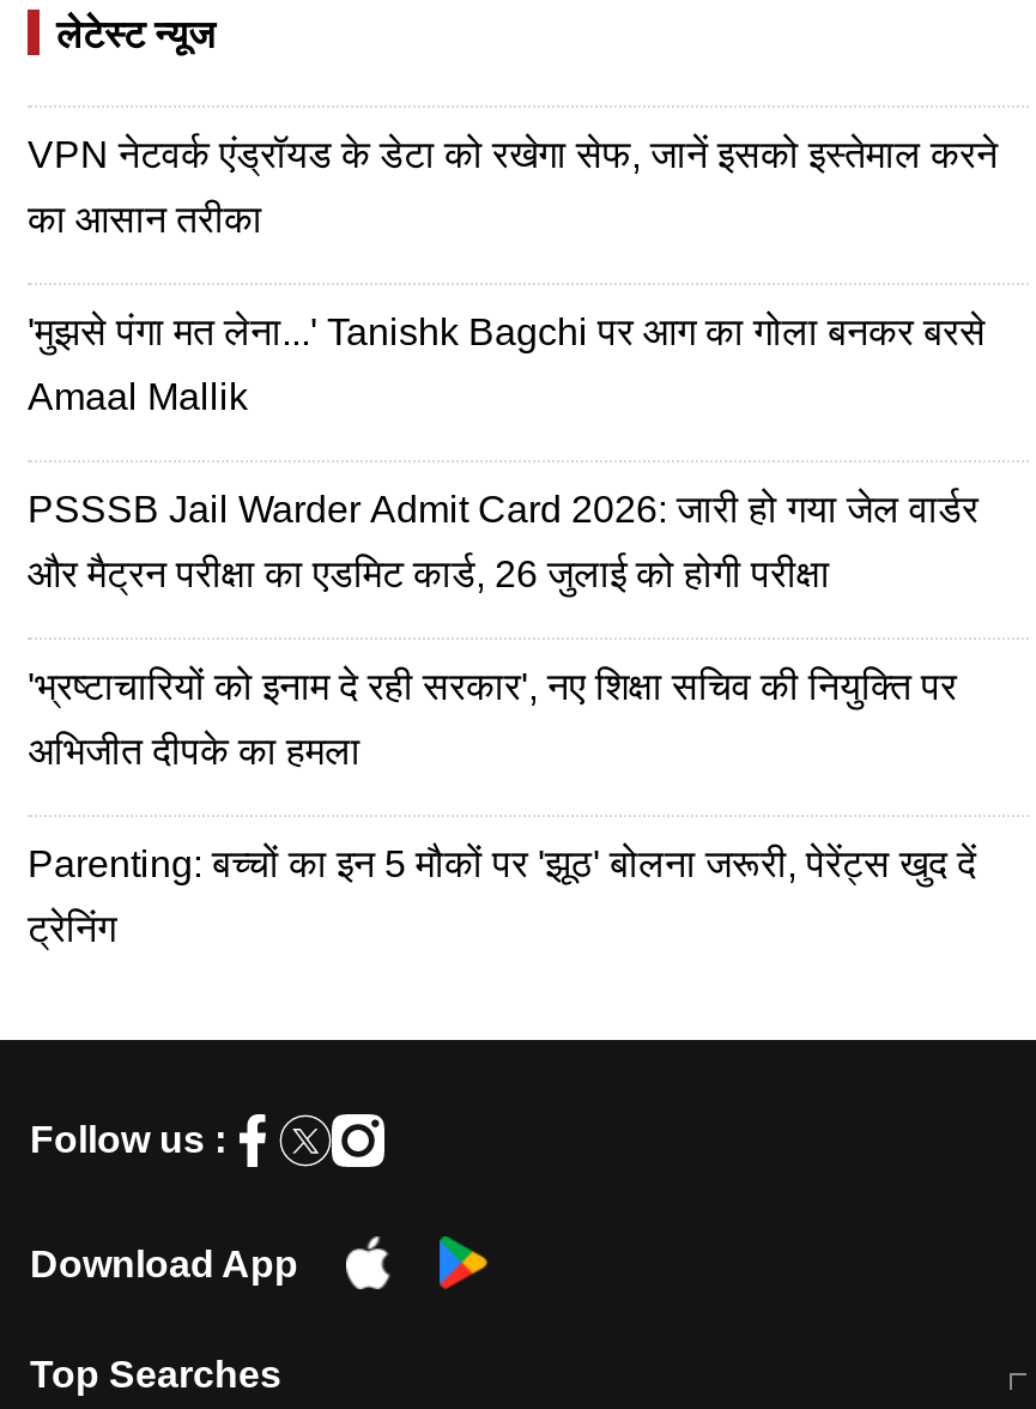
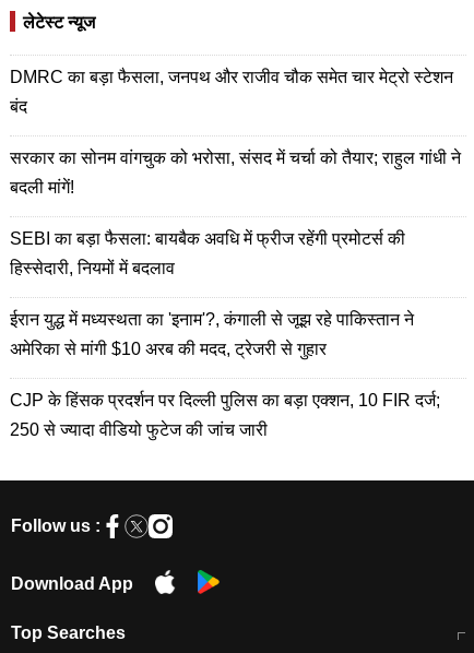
[28,134,998,174] VPN नेटवर्क एंड्रॉयड के डेटा को रखेगा सेफ, जानें इसको इस्तेमाल करने -> [10,68,453,87] DMRC का बड़ा फैसला, जनपथ और राजीव चौक समेत चार मेट्रो स्टेशन
[28,198,262,239] का आसान तरीका -> [10,98,27,116] बंद
[28,311,986,352] 'मुझसे पंगा मत लेना...' Tanishk Bagchi पर आग का गोला बनकर बरसे -> [10,149,461,167] सरकार का सोनम वांगचुक को भरोसा, संसद में चर्चा को तैयार; राहुल गांधी ने
[28,376,248,416] Amaal Mallik -> [10,178,74,197] बदली मांगें!
[28,488,979,529] PSSSB Jail Warder Admit Card 2026: जारी हो गया जेल वार्डर -> [10,230,405,248] SEBI का बड़ा फैसला: बायबैक अवधि में फ्रीज रहेंगी प्रमोटर्स की
[28,553,830,594] और मैट्रन परीक्षा का एडमिट कार्ड, 26 जुलाई को होगी परीक्षा -> [10,259,175,278] हिस्सेदारी, नियमों में बदलाव
[28,666,957,706] 'भ्रष्टाचारियों को इनाम दे रही सरकार', नए शिक्षा सचिव की नियुक्ति पर -> [10,310,414,329] ईरान युद्ध में मध्यस्थता का 'इनाम'?, कंगाली से जूझ रहे पाकिस्तान ने
[28,730,361,771] अभिजीत दीपके का हमला -> [10,340,327,358] अमेरिका से मांगी $10 अरब की मदद, ट्रेजरी से गुहार
[28,843,976,884] Parenting: बच्चों का इन 5 मौकों पर 'झूठ' बोलना जरूरी, पेरेंट्स खुद दें -> [10,391,440,410] CJP के हिंसक प्रदर्शन पर दिल्ली पुलिस का बड़ा एक्शन, 10 FIR दर्ज;
[28,908,116,948] ट्रेनिंग -> [10,421,268,439] 250 से ज्यादा वीडियो फुटेज की जांच जारी

